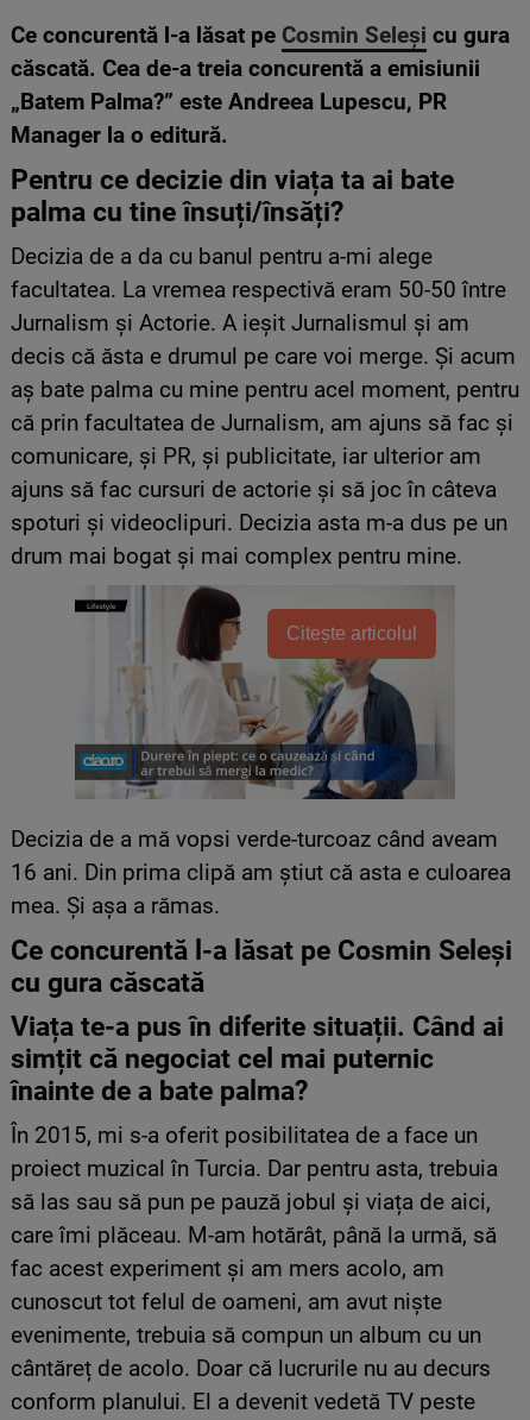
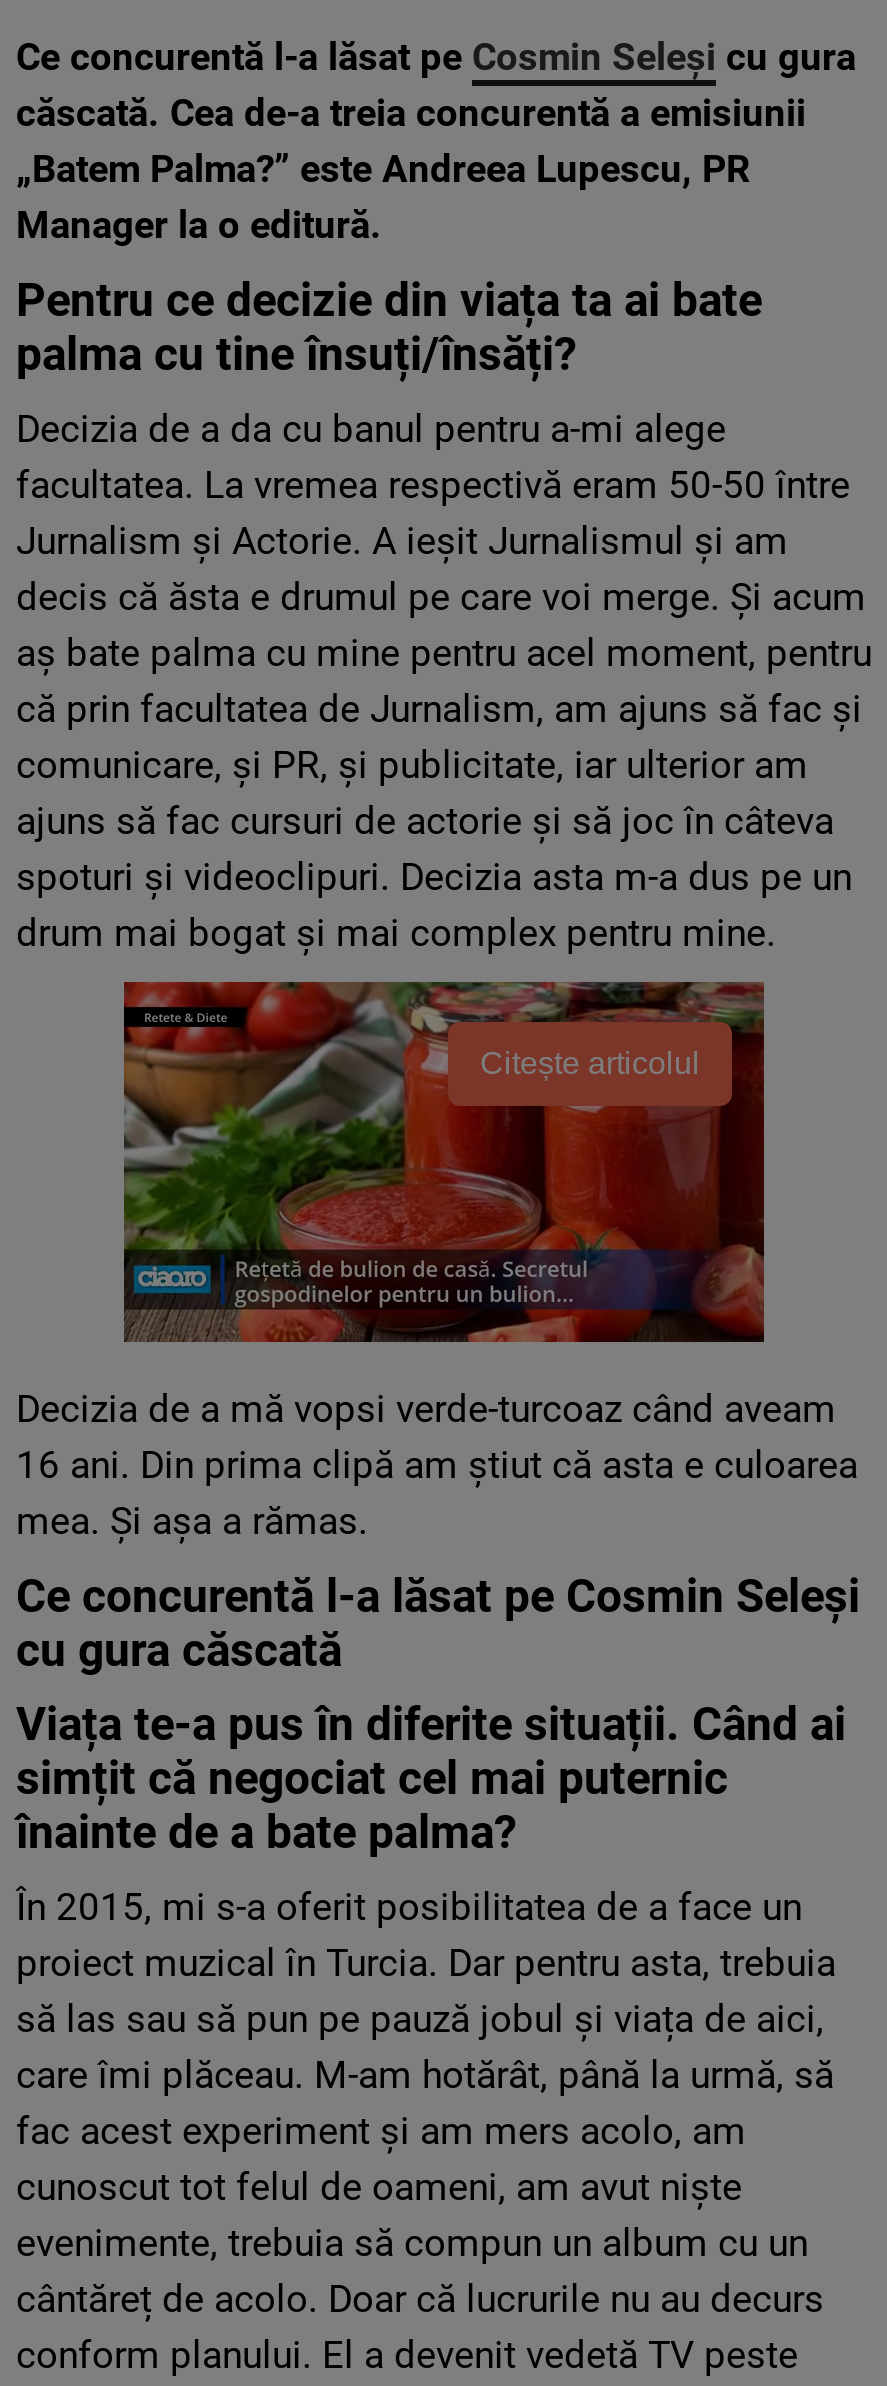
[74,584,455,800] [image] -> [122,980,766,1344] [image]

